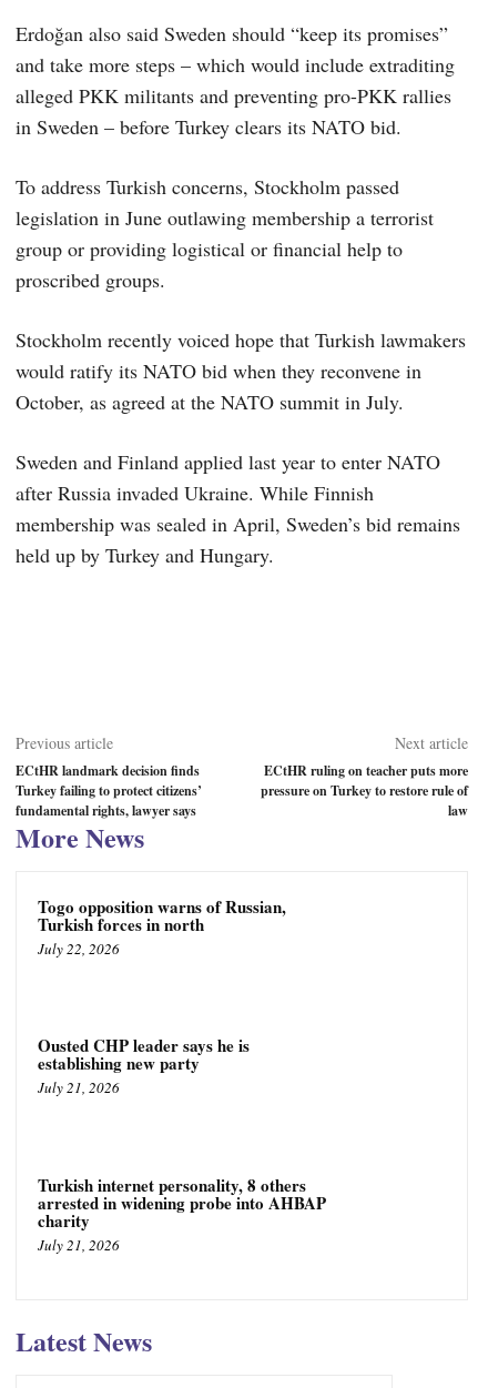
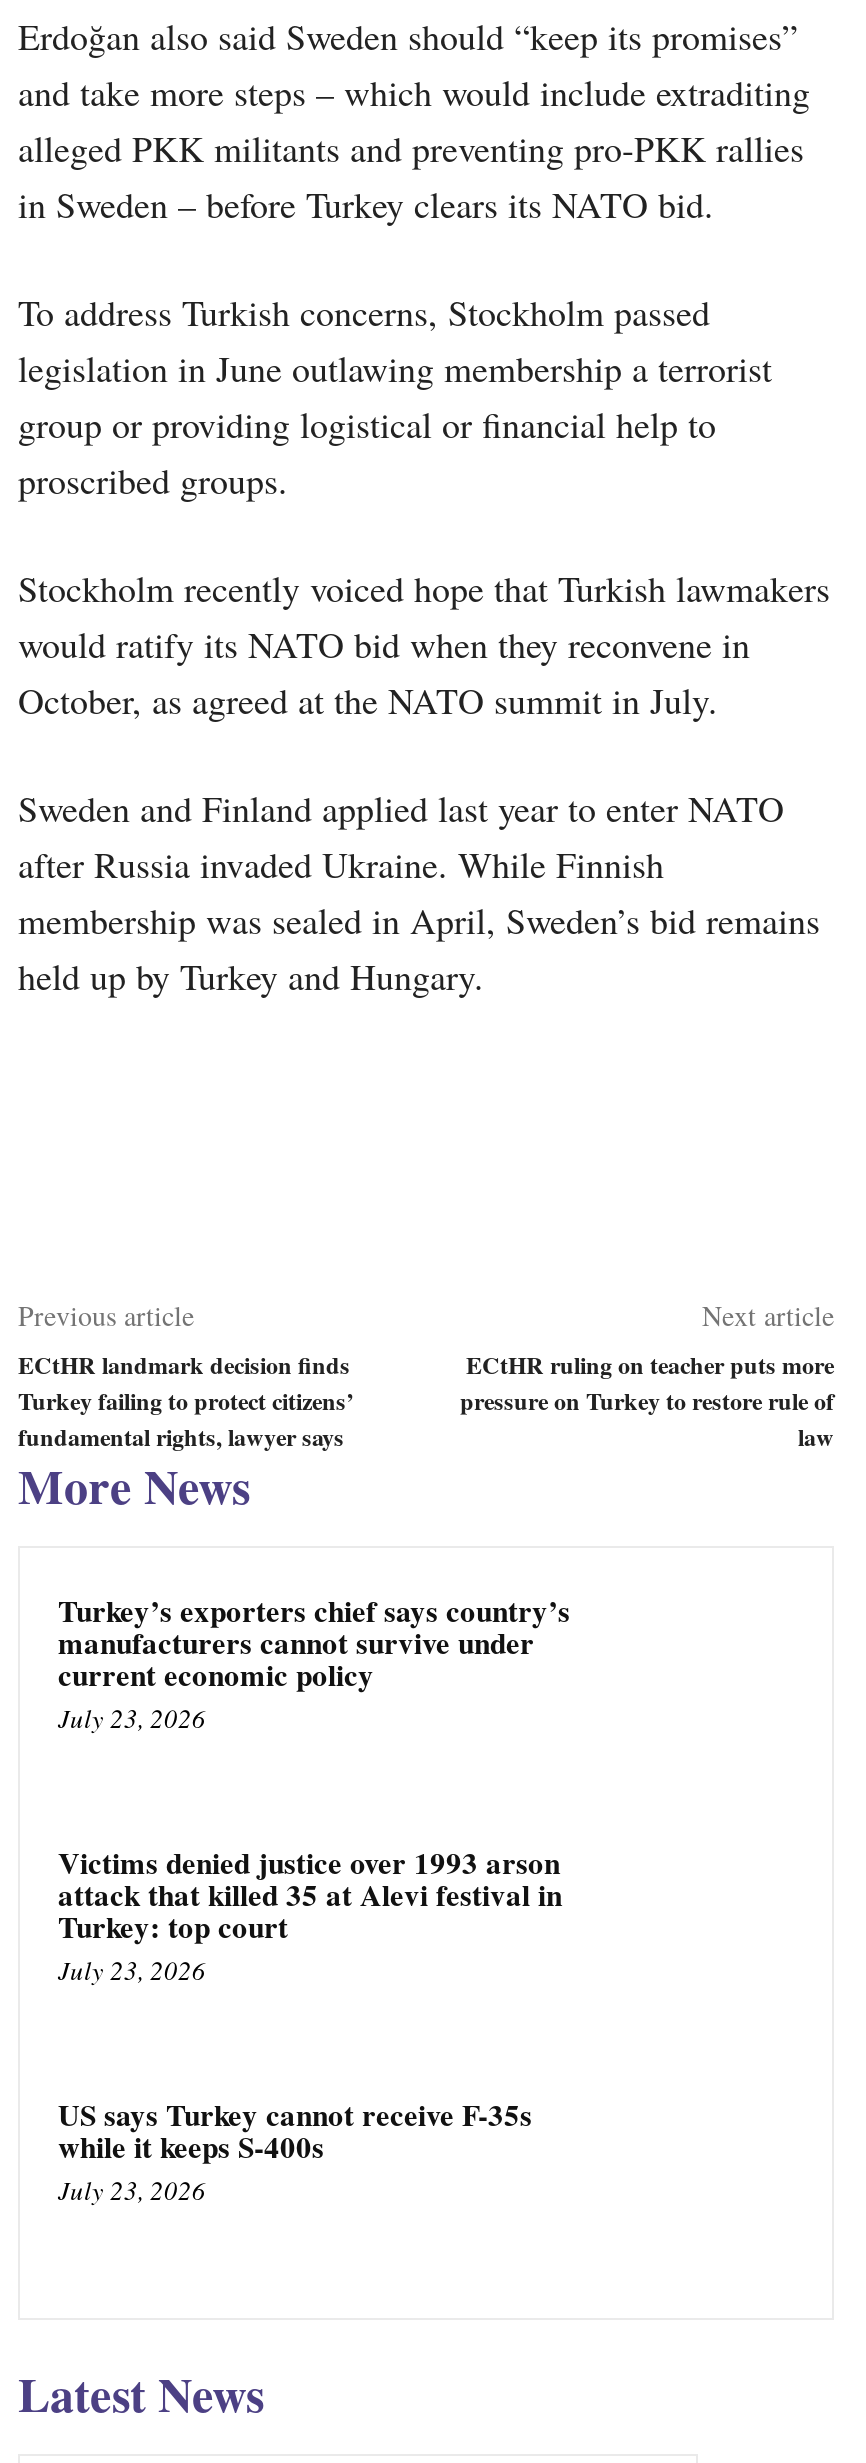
[38,894,286,958] Togo opposition warns of Russian, | Turkish forces in north | July 22, 2026 -> [58,1588,570,1736] Turkey’s exporters chief says country’s | manufacturers cannot survive under | current economic policy | July 23, 2026
[38,1033,250,1098] Ousted CHP leader says he is | establishing new party | July 21, 2026 -> [58,1840,562,1988] Victims denied justice over 1993 arson | attack that killed 35 at Alevi festival in | Turkey: top court | July 23, 2026
[38,1173,326,1255] Turkish internet personality, 8 others | arrested in widening probe into AHBAP | charity | July 21, 2026 -> [58,2091,532,2207] US says Turkey cannot receive F-35s | while it keeps S-400s | July 23, 2026

